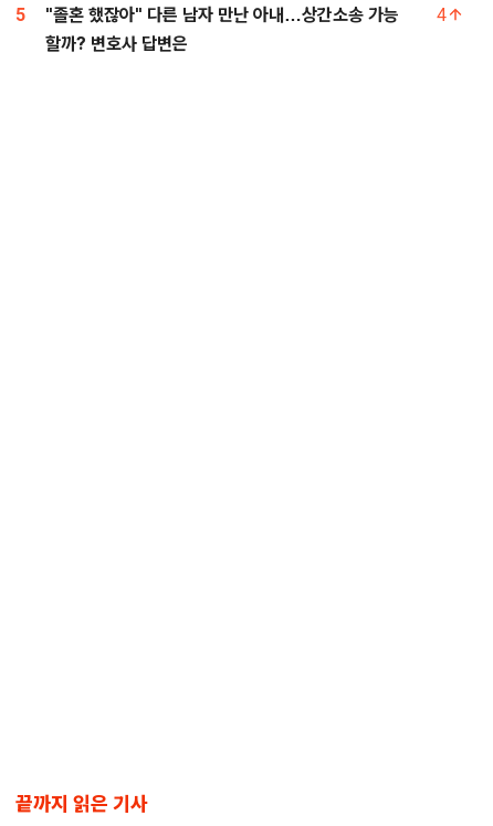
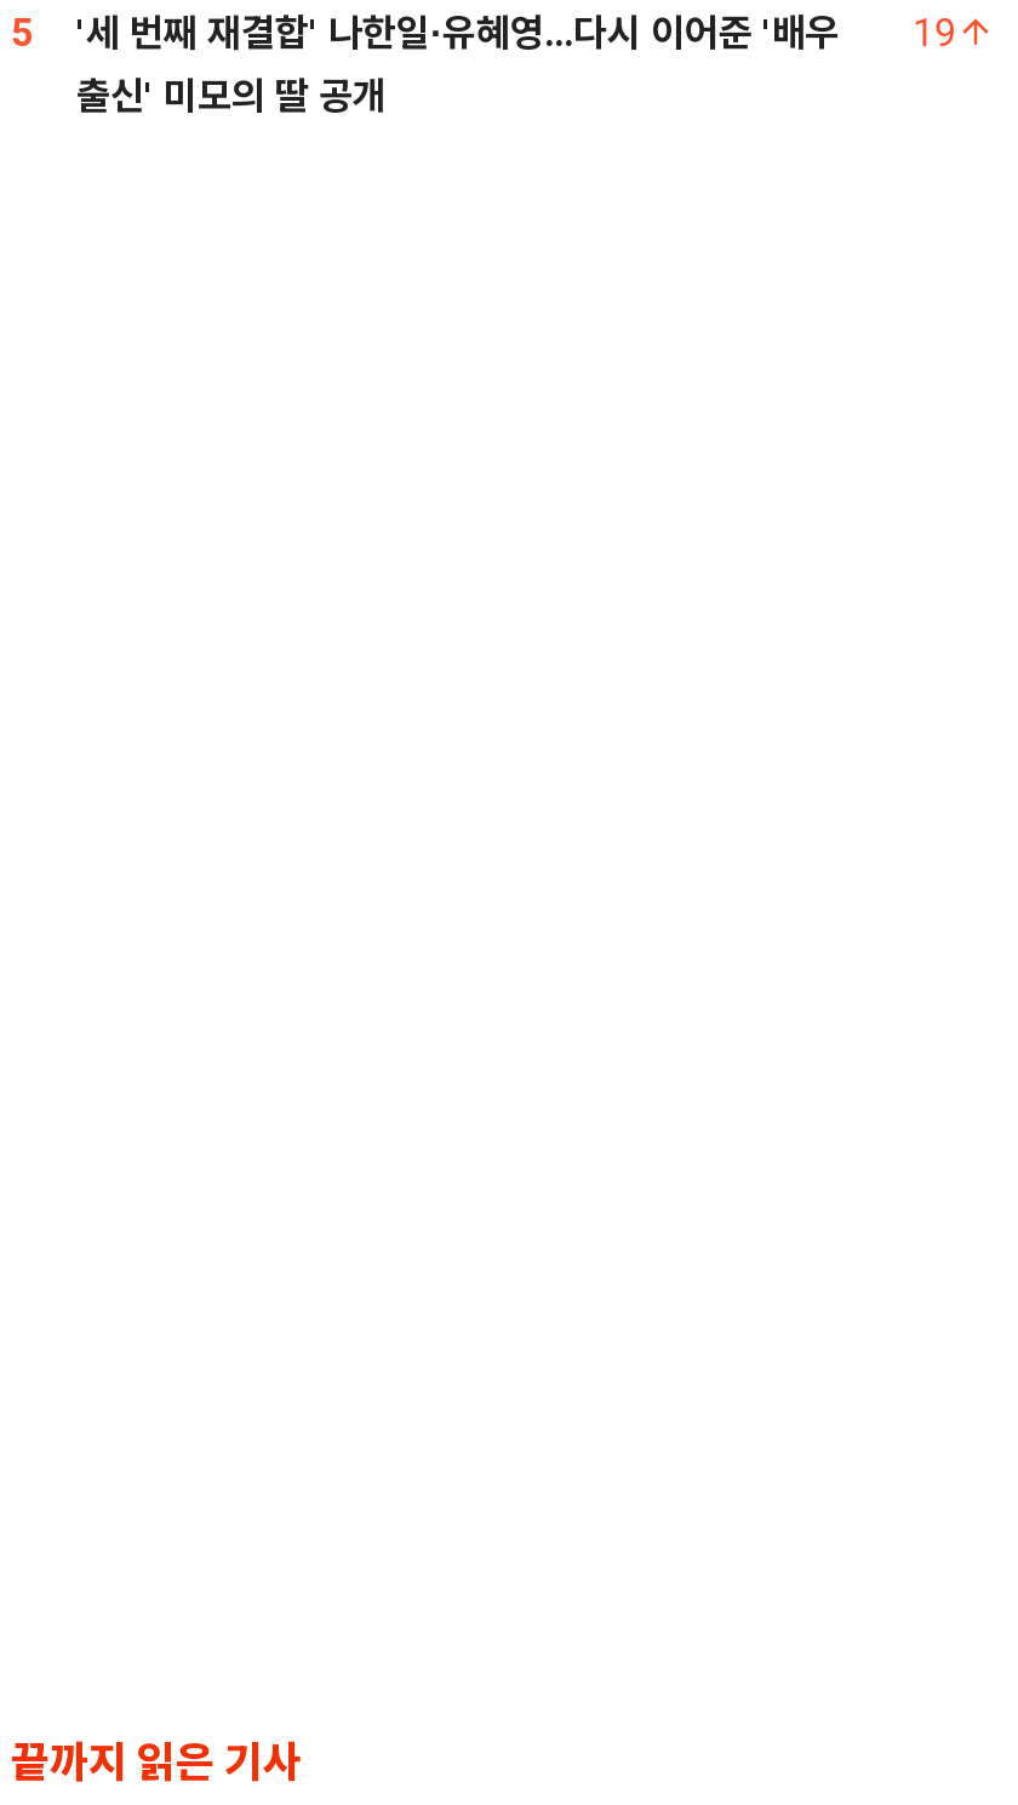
[45,4,399,54] "졸혼 했잖아" 다른 남자 만난 아내…상간소송 가능 | 할까? 변호사 답변은 -> [76,10,840,119] '세 번째 재결합' 나한일·유혜영...다시 이어준 '배우 | 출신' 미모의 딸 공개
[437,4,447,25] 4 -> [913,10,956,56] 19

